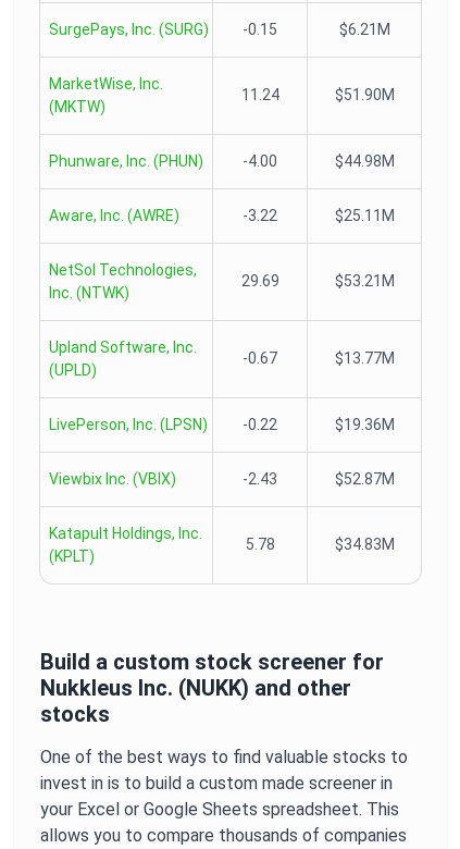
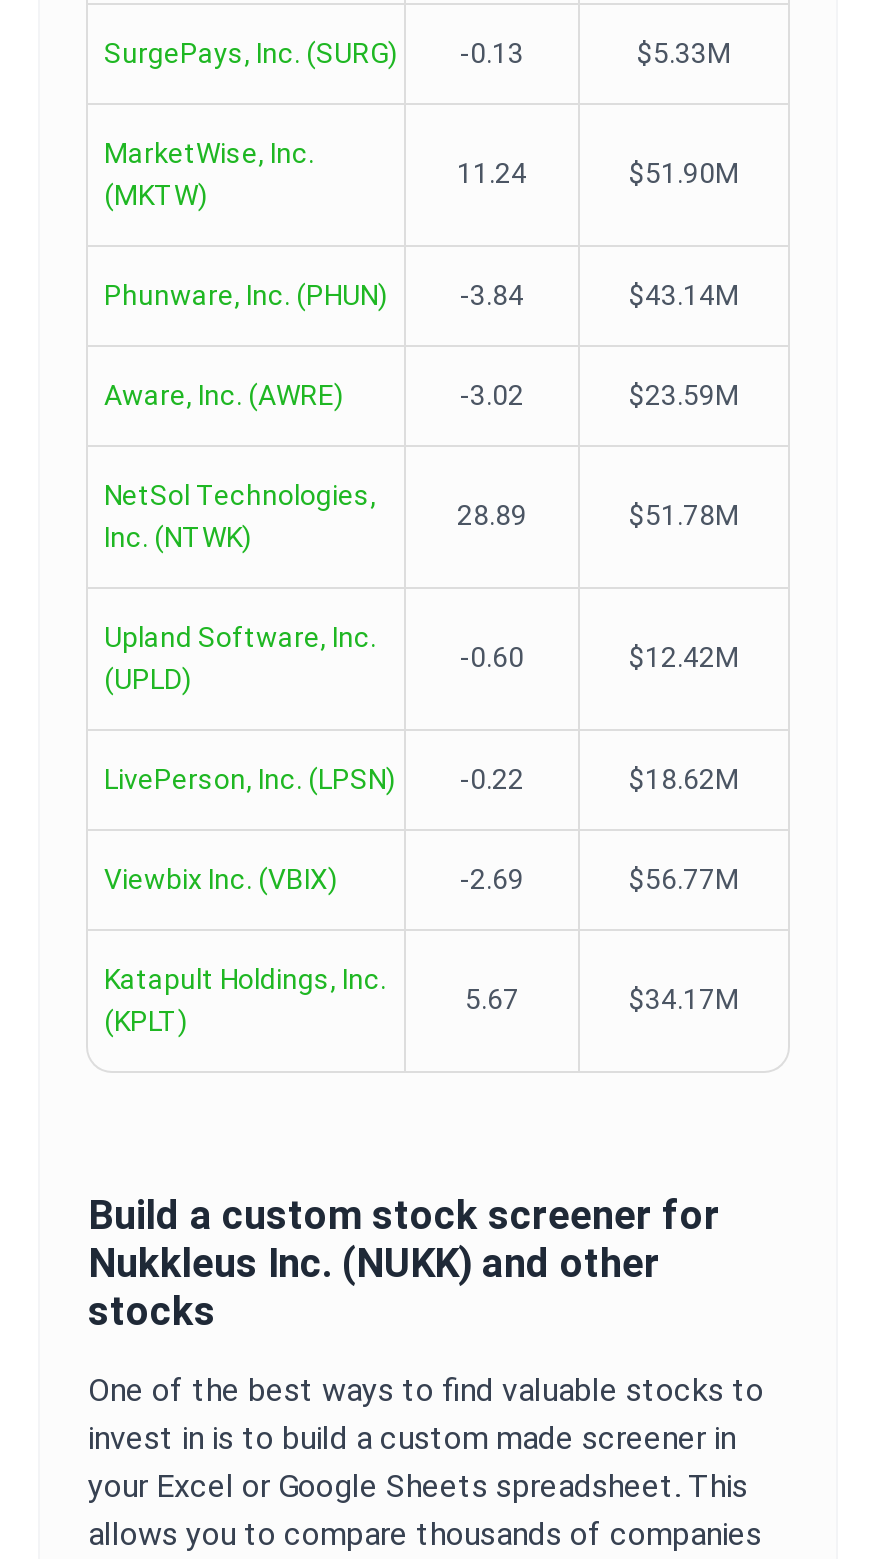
[243,21,390,38] -0.15 | $6.21M -> [460,37,731,69] -0.13 | $5.33M
[243,152,394,170] -4.00 | $44.98M -> [460,279,739,311] -3.84 | $43.14M
[243,207,394,224] -3.22 | $25.11M -> [460,379,739,411] -3.02 | $23.59M
[241,272,394,290] 29.69 | $53.21M -> [457,499,739,531] 28.89 | $51.78M
[243,349,394,367] -0.67 | $13.77M -> [460,641,739,673] -0.60 | $12.42M
[334,416,394,433] $19.36M -> [629,763,739,795] $18.62M
[243,470,394,488] -2.43 | $52.87M -> [460,863,739,895] -2.69 | $56.77M
[245,536,394,553] 5.78 | $34.83M -> [465,983,739,1015] 5.67 | $34.17M

